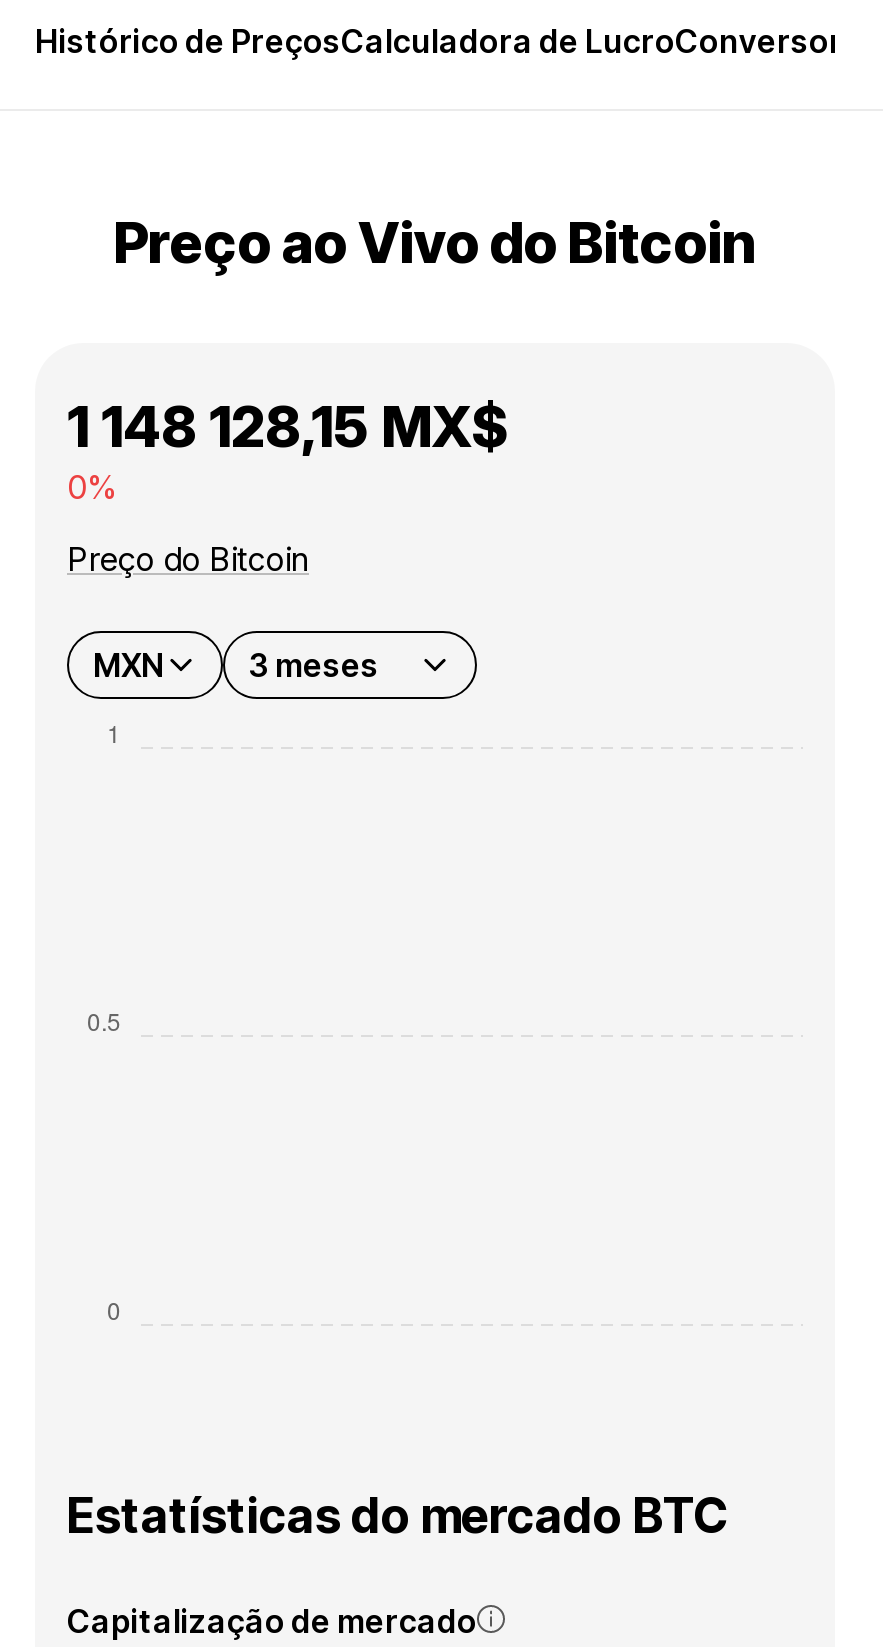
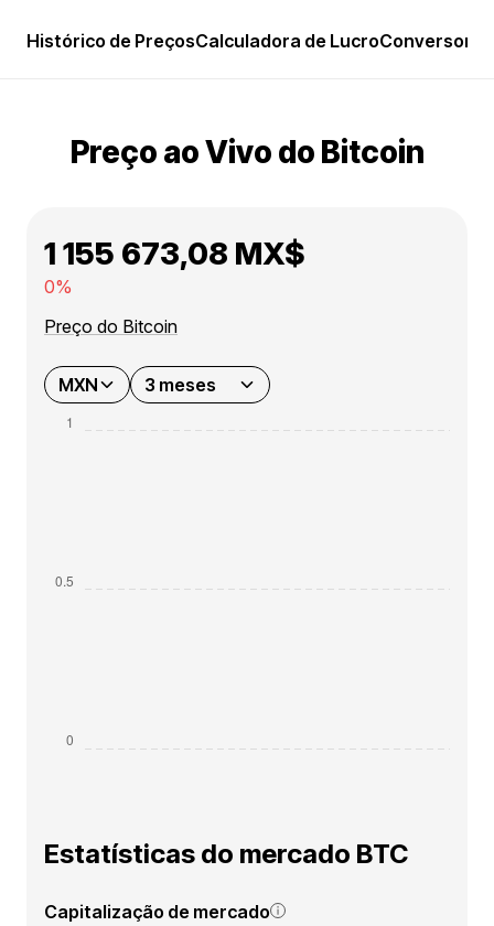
[67,393,509,461] 1 148 128,15 MX$ -> [44,235,305,272] 1 155 673,08 MX$

